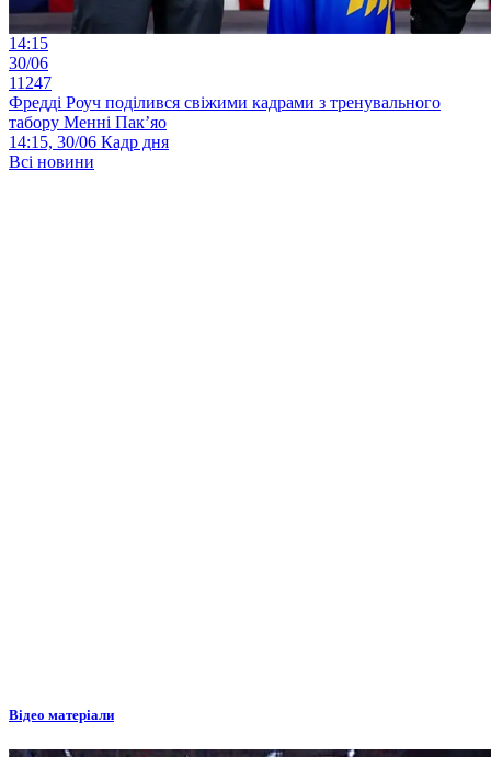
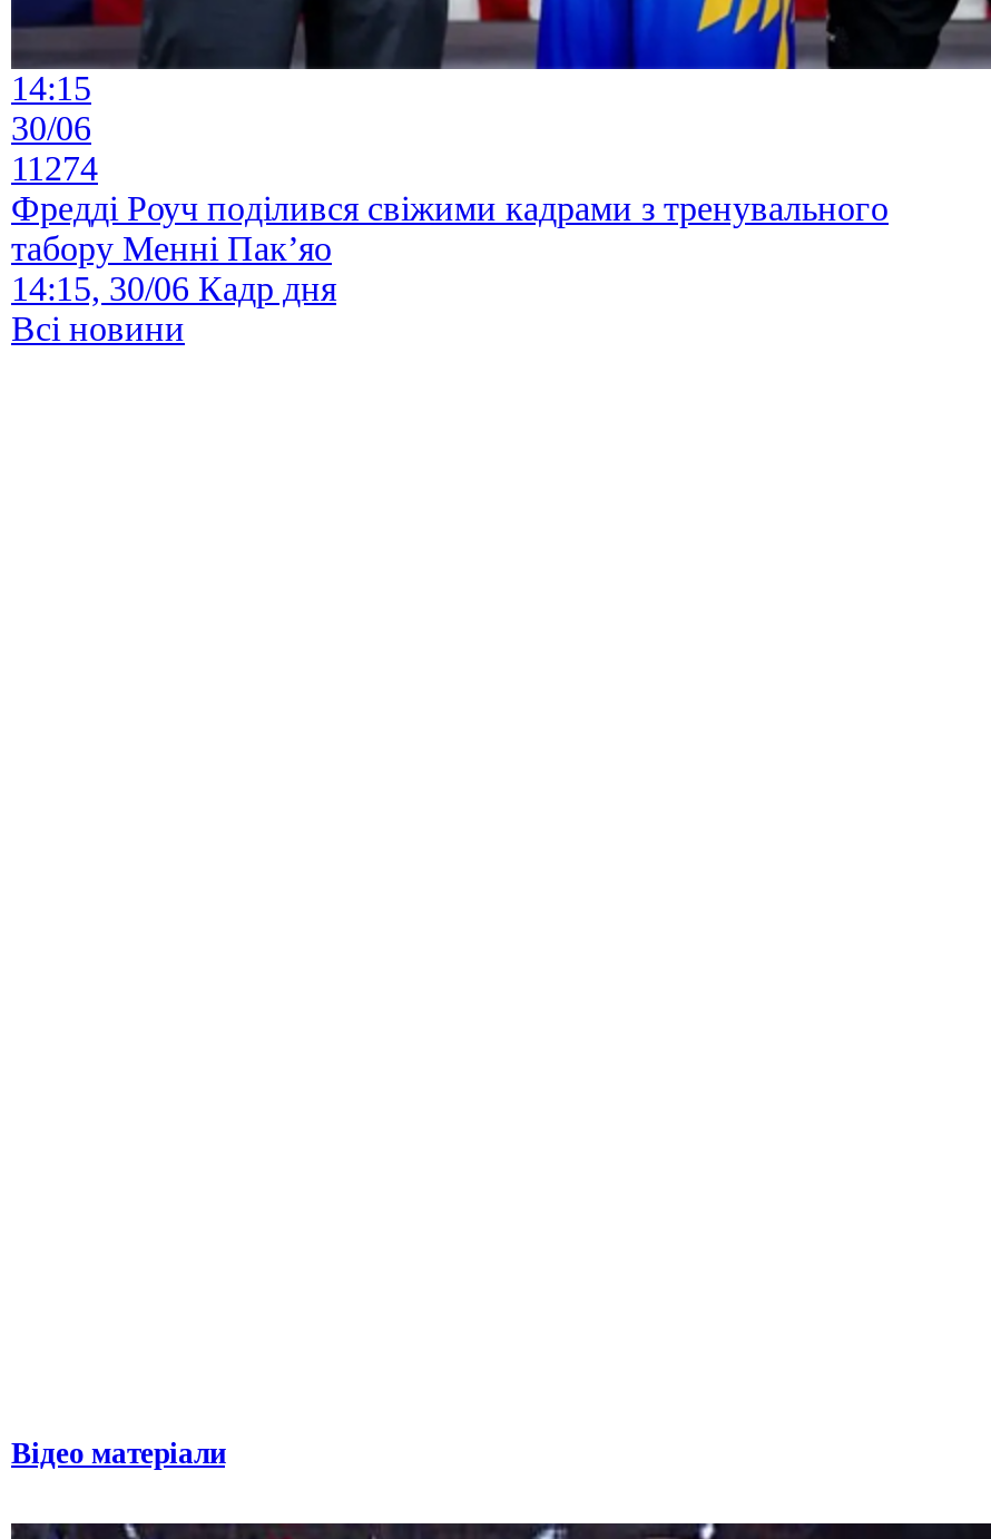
[9,74,52,92] 11247 -> [11,150,98,188] 11274

